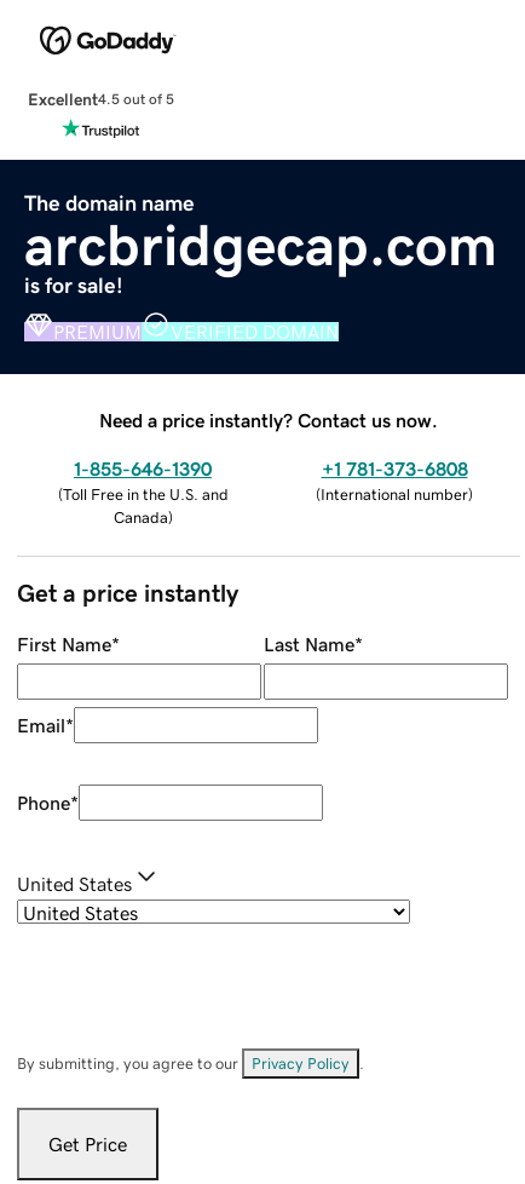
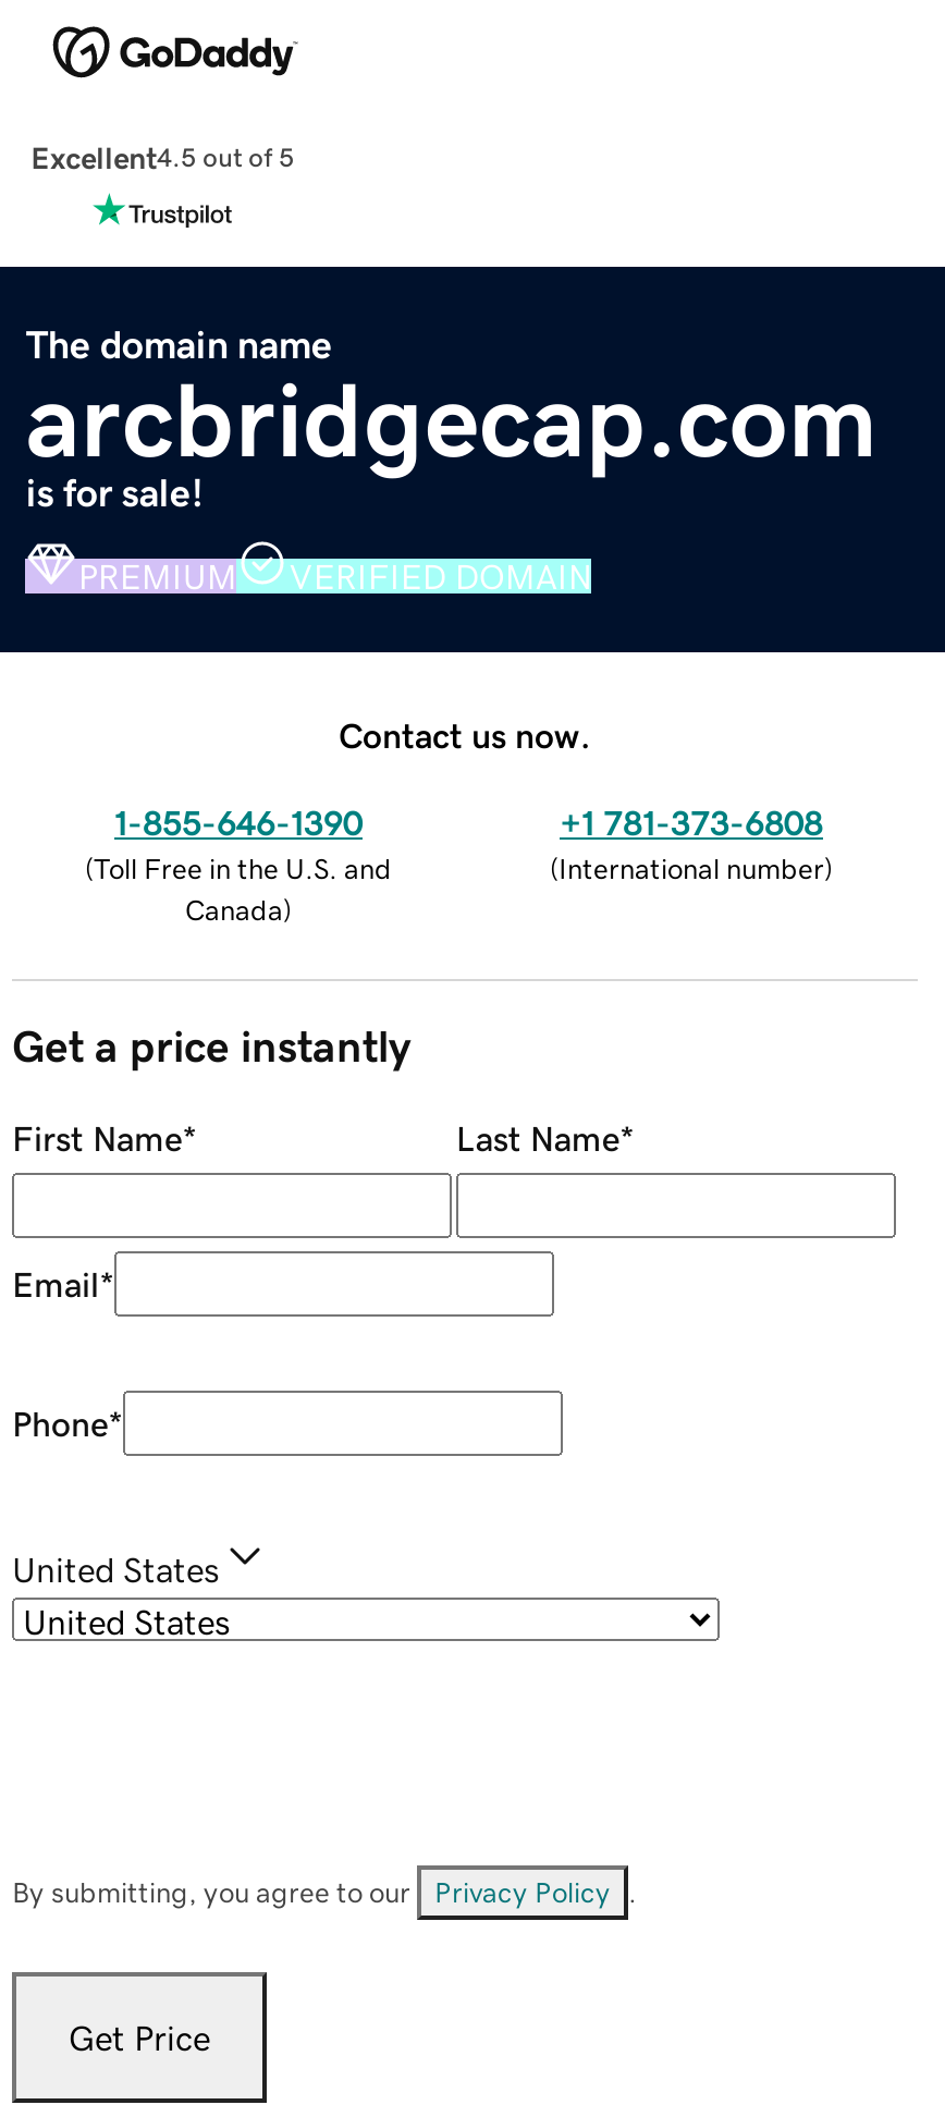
[99,410,438,429] Need a price instantly? Contact us now. -> [339,717,591,752] Contact us now.

